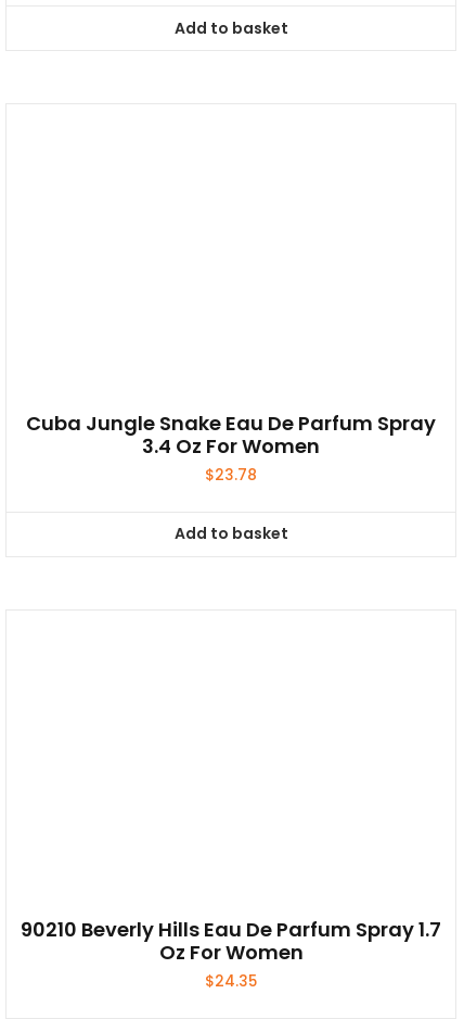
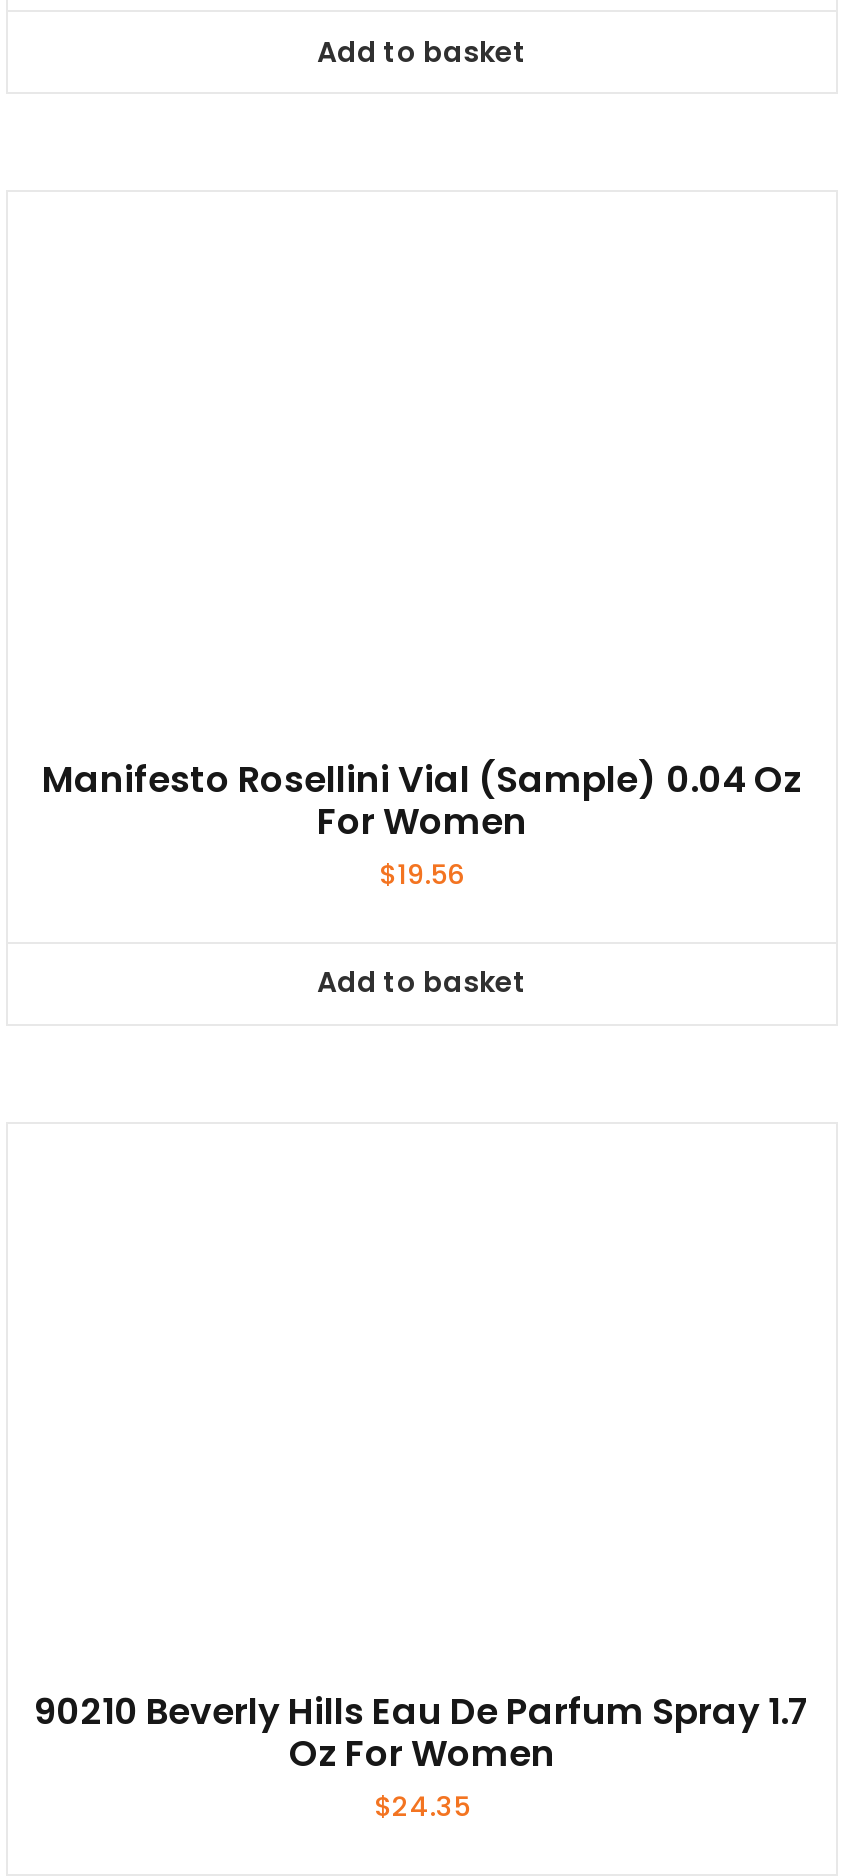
[26,410,436,486] Cuba Jungle Snake Eau De Parfum Spray | 3.4 Oz For Women | $23.78 -> [42,754,802,894] Manifesto Rosellini Vial (sample) 0.04 Oz | For Women | $19.56

